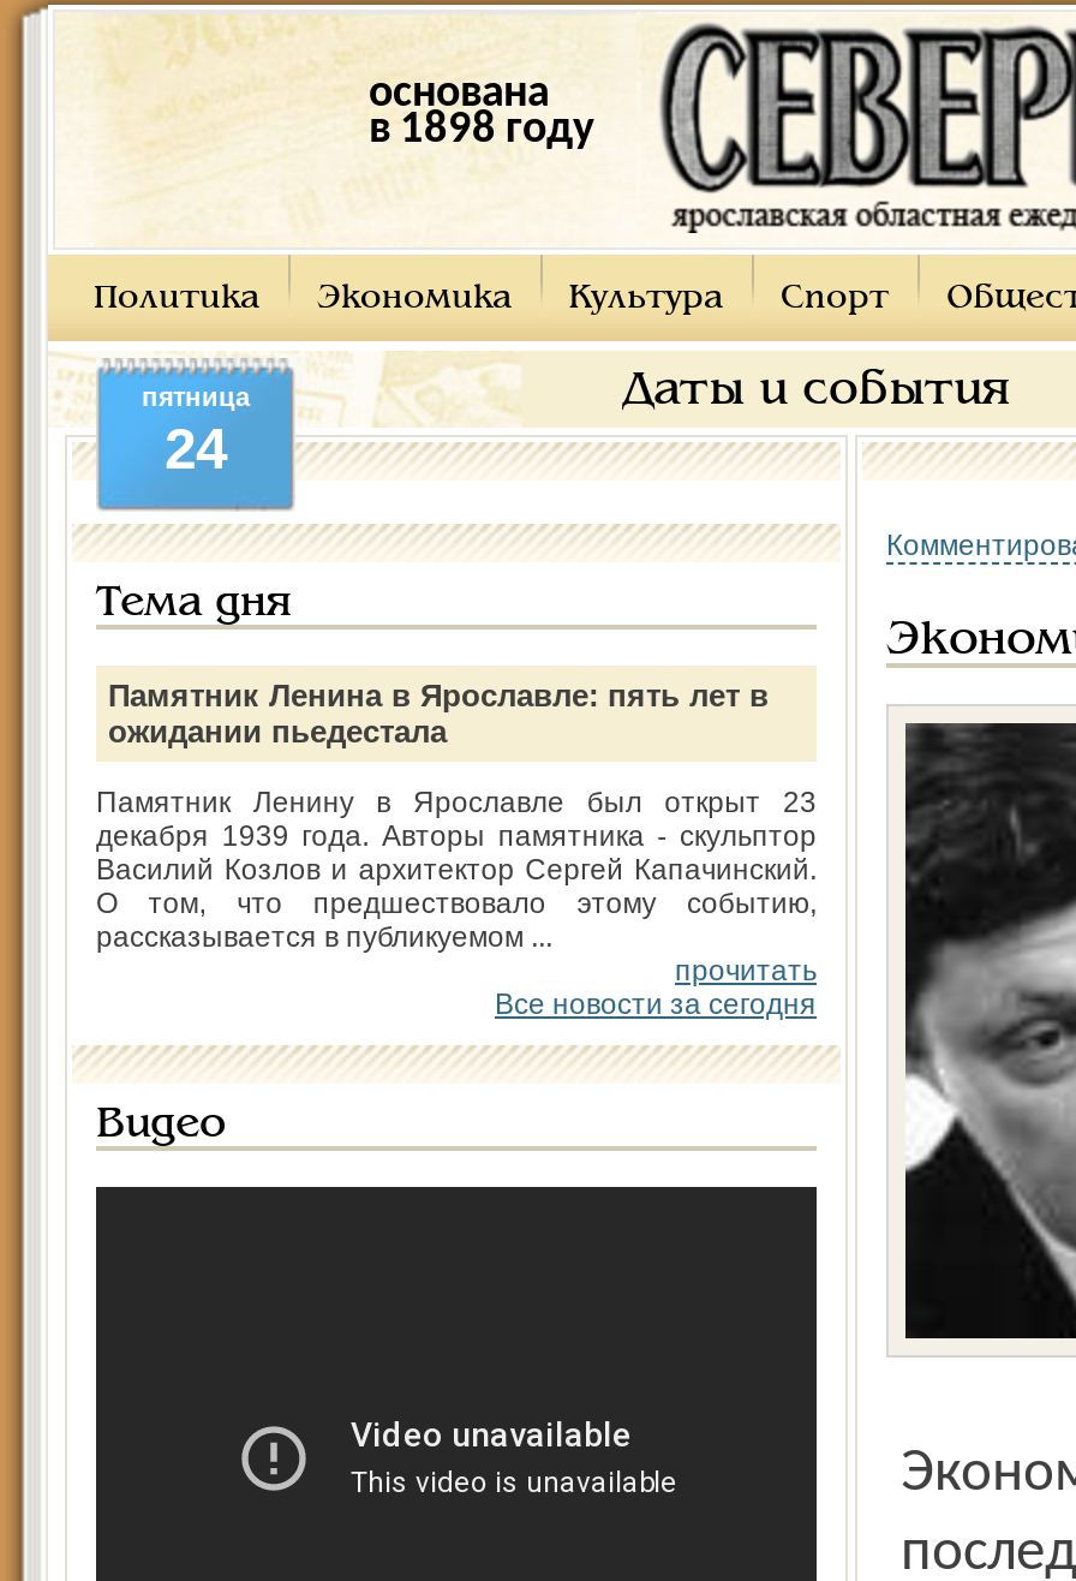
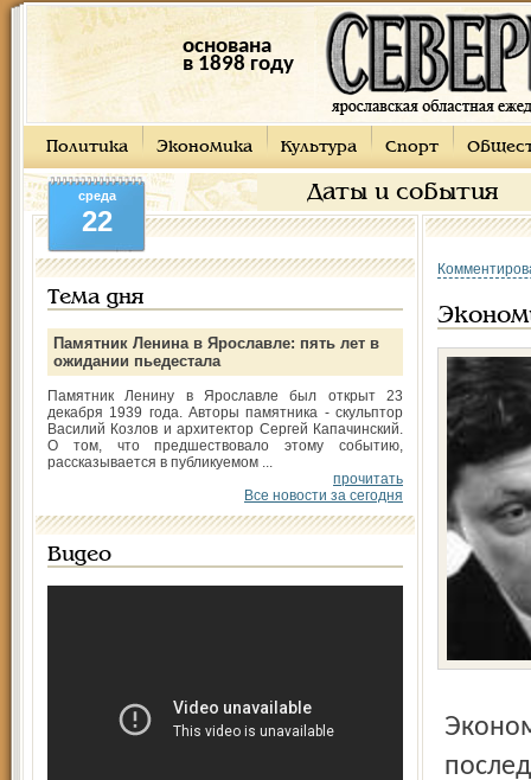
[142,382,250,481] пятница | 24 -> [78,188,116,237] среда | 22

